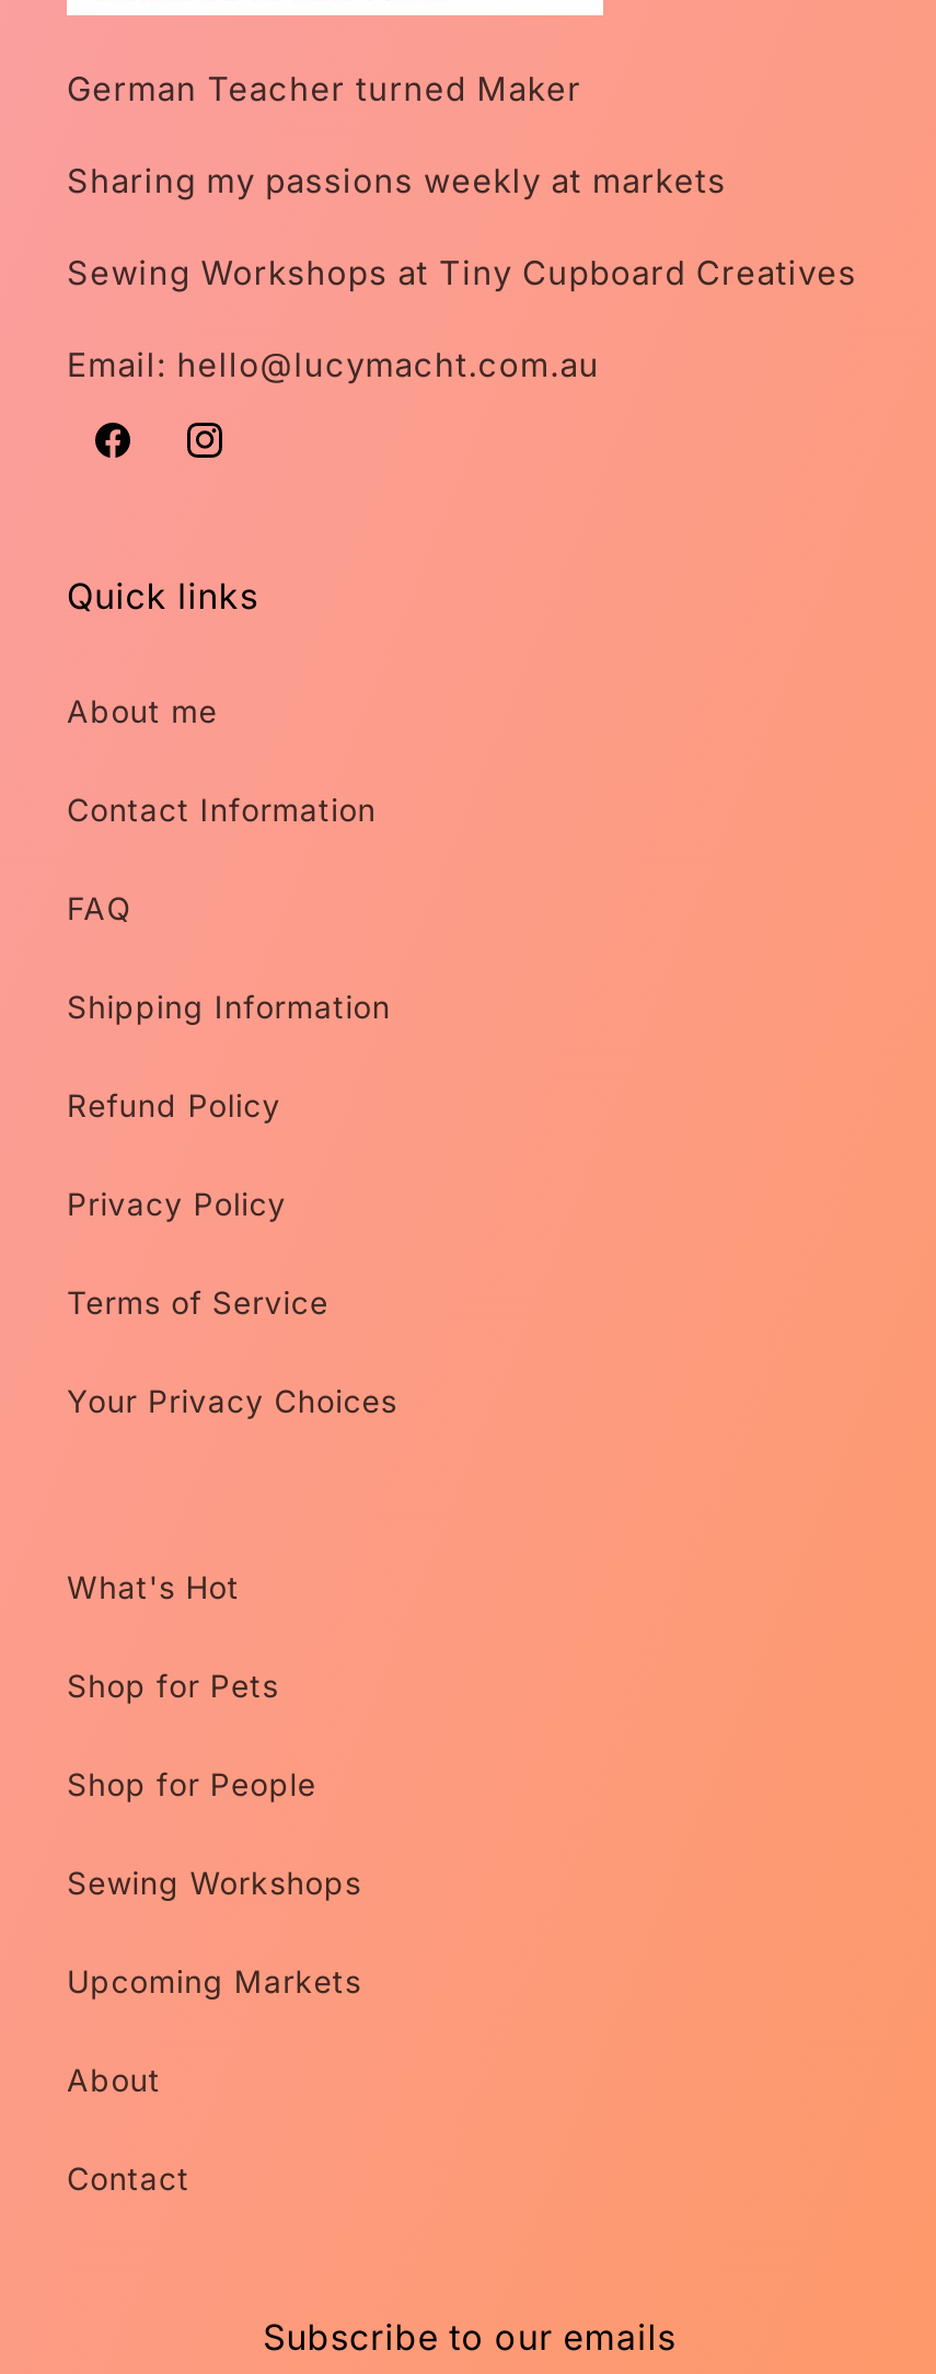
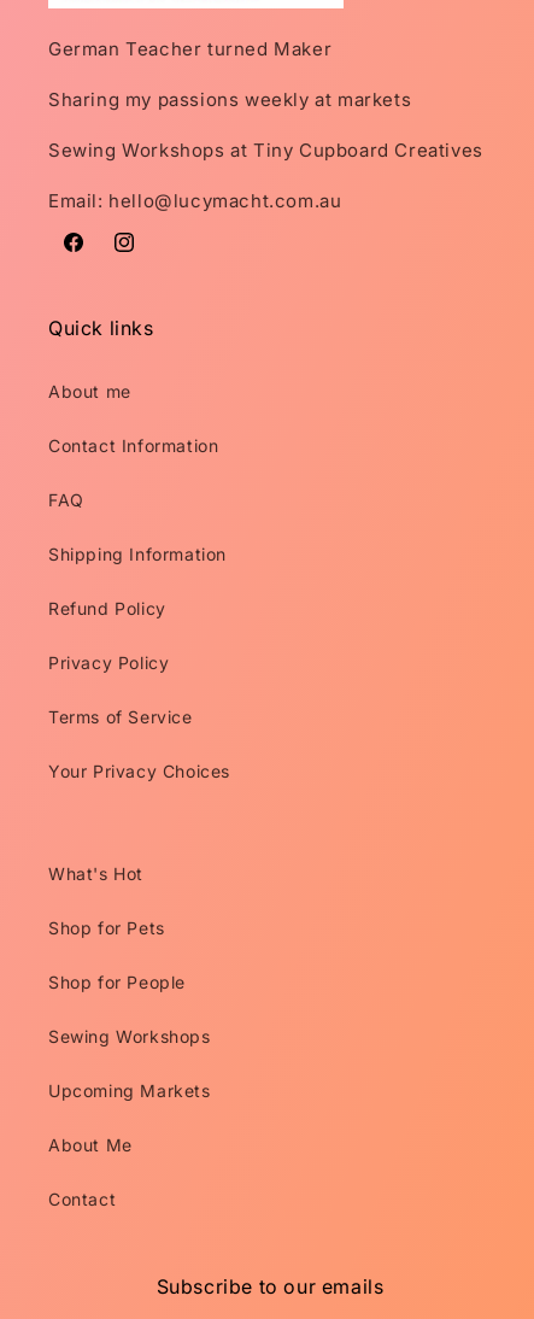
[67,2061,161,2098] About -> [48,1135,132,1155] About Me

